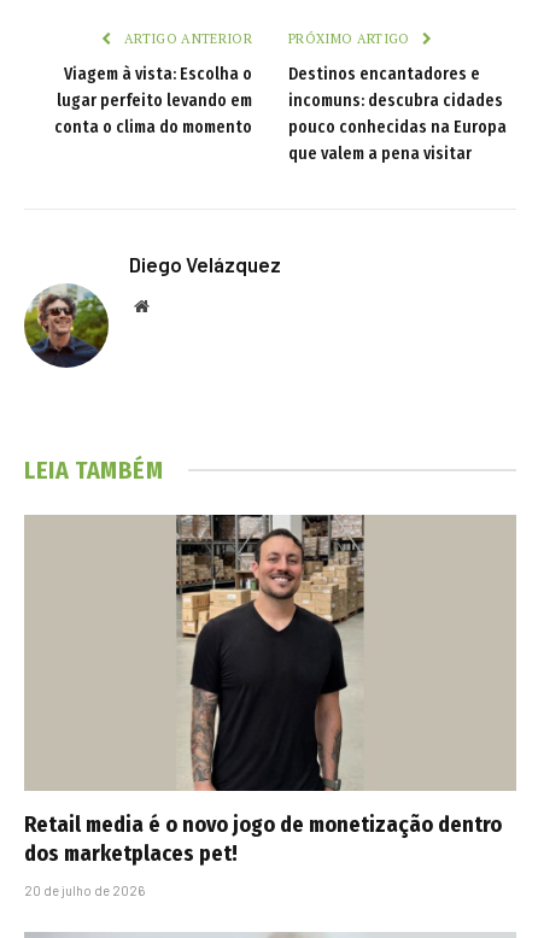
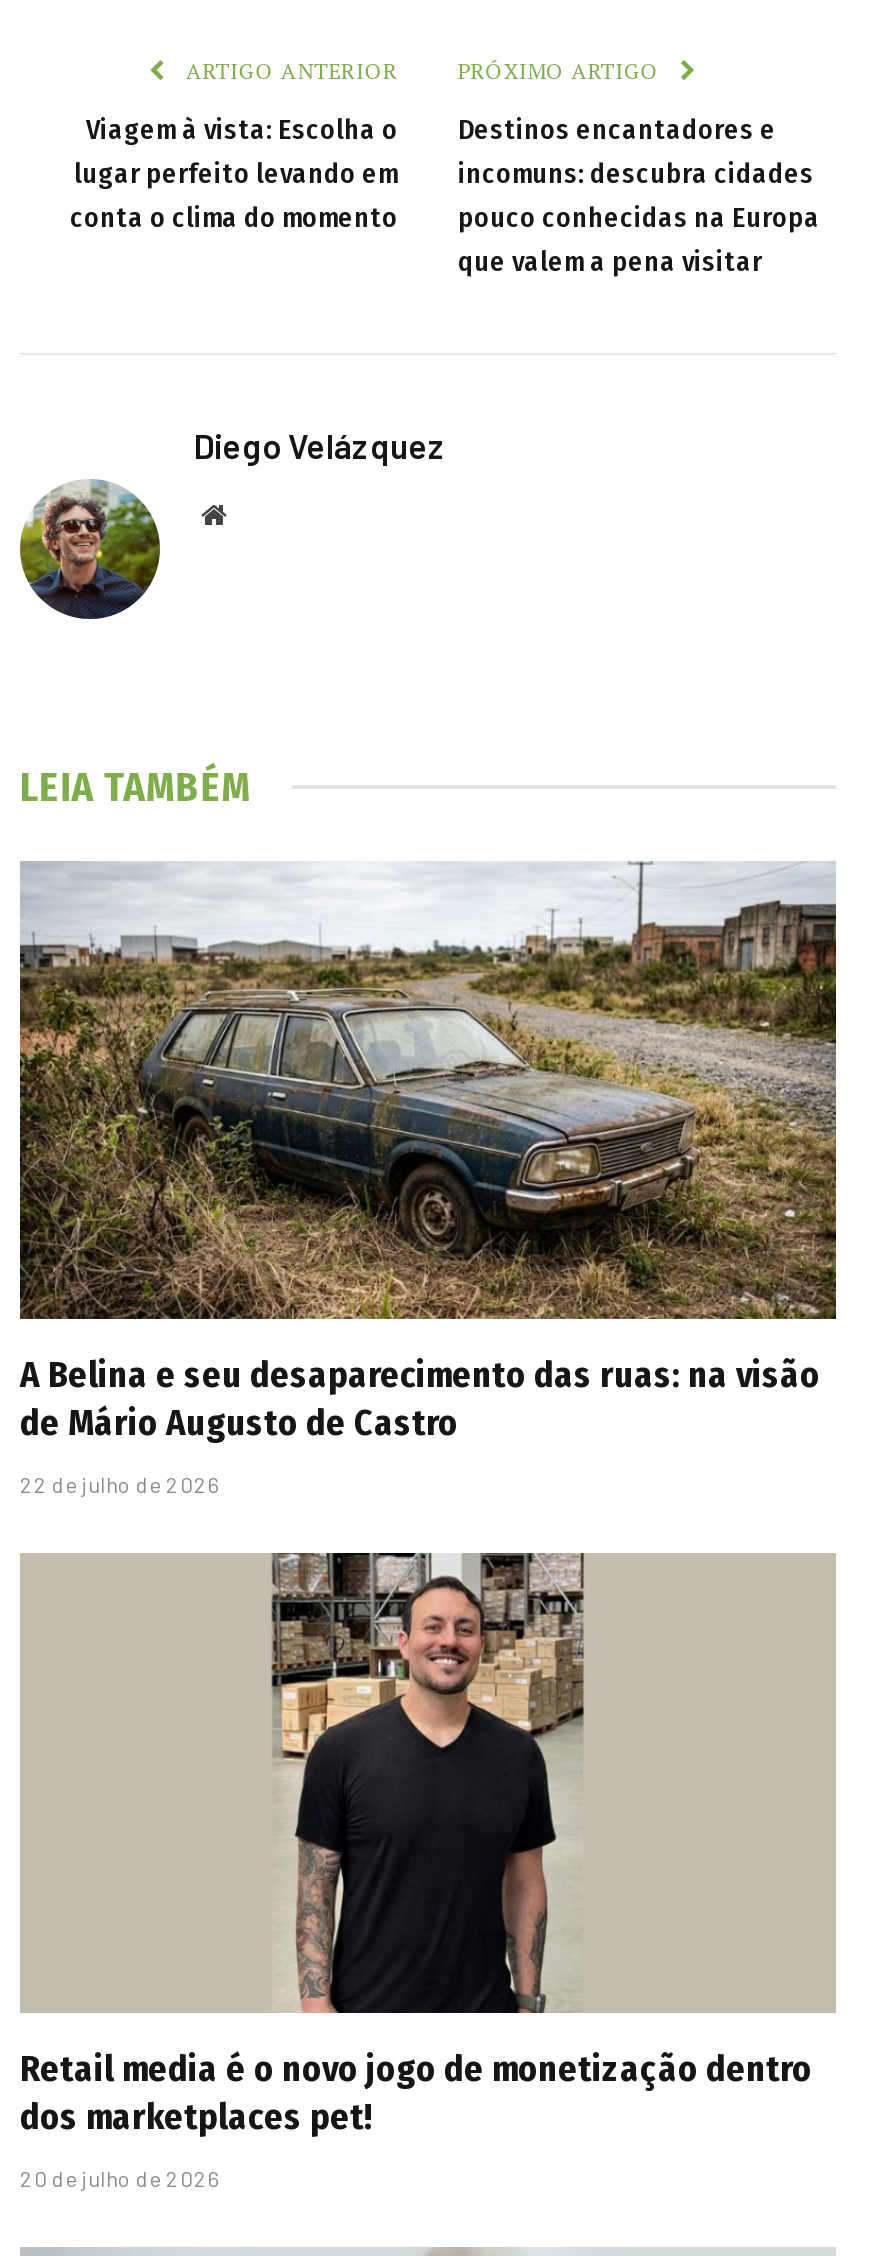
none -> [18,863,836,1497] [image] | A Belina e seu desaparecimento das ruas: na visão | de Mário Augusto de Castro | 22 de julho de 2026

